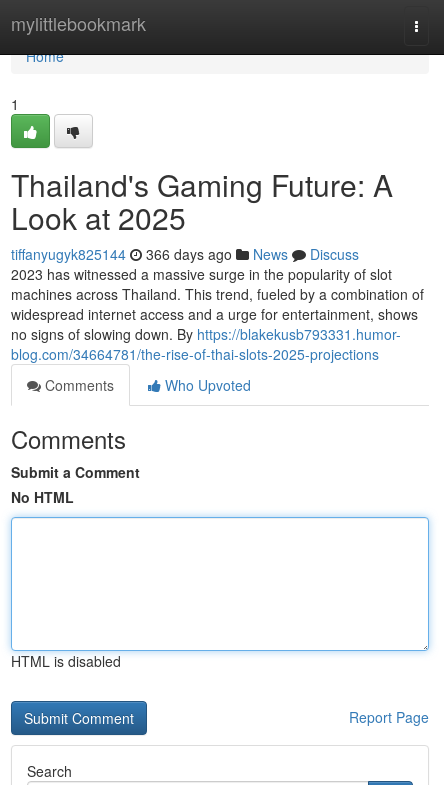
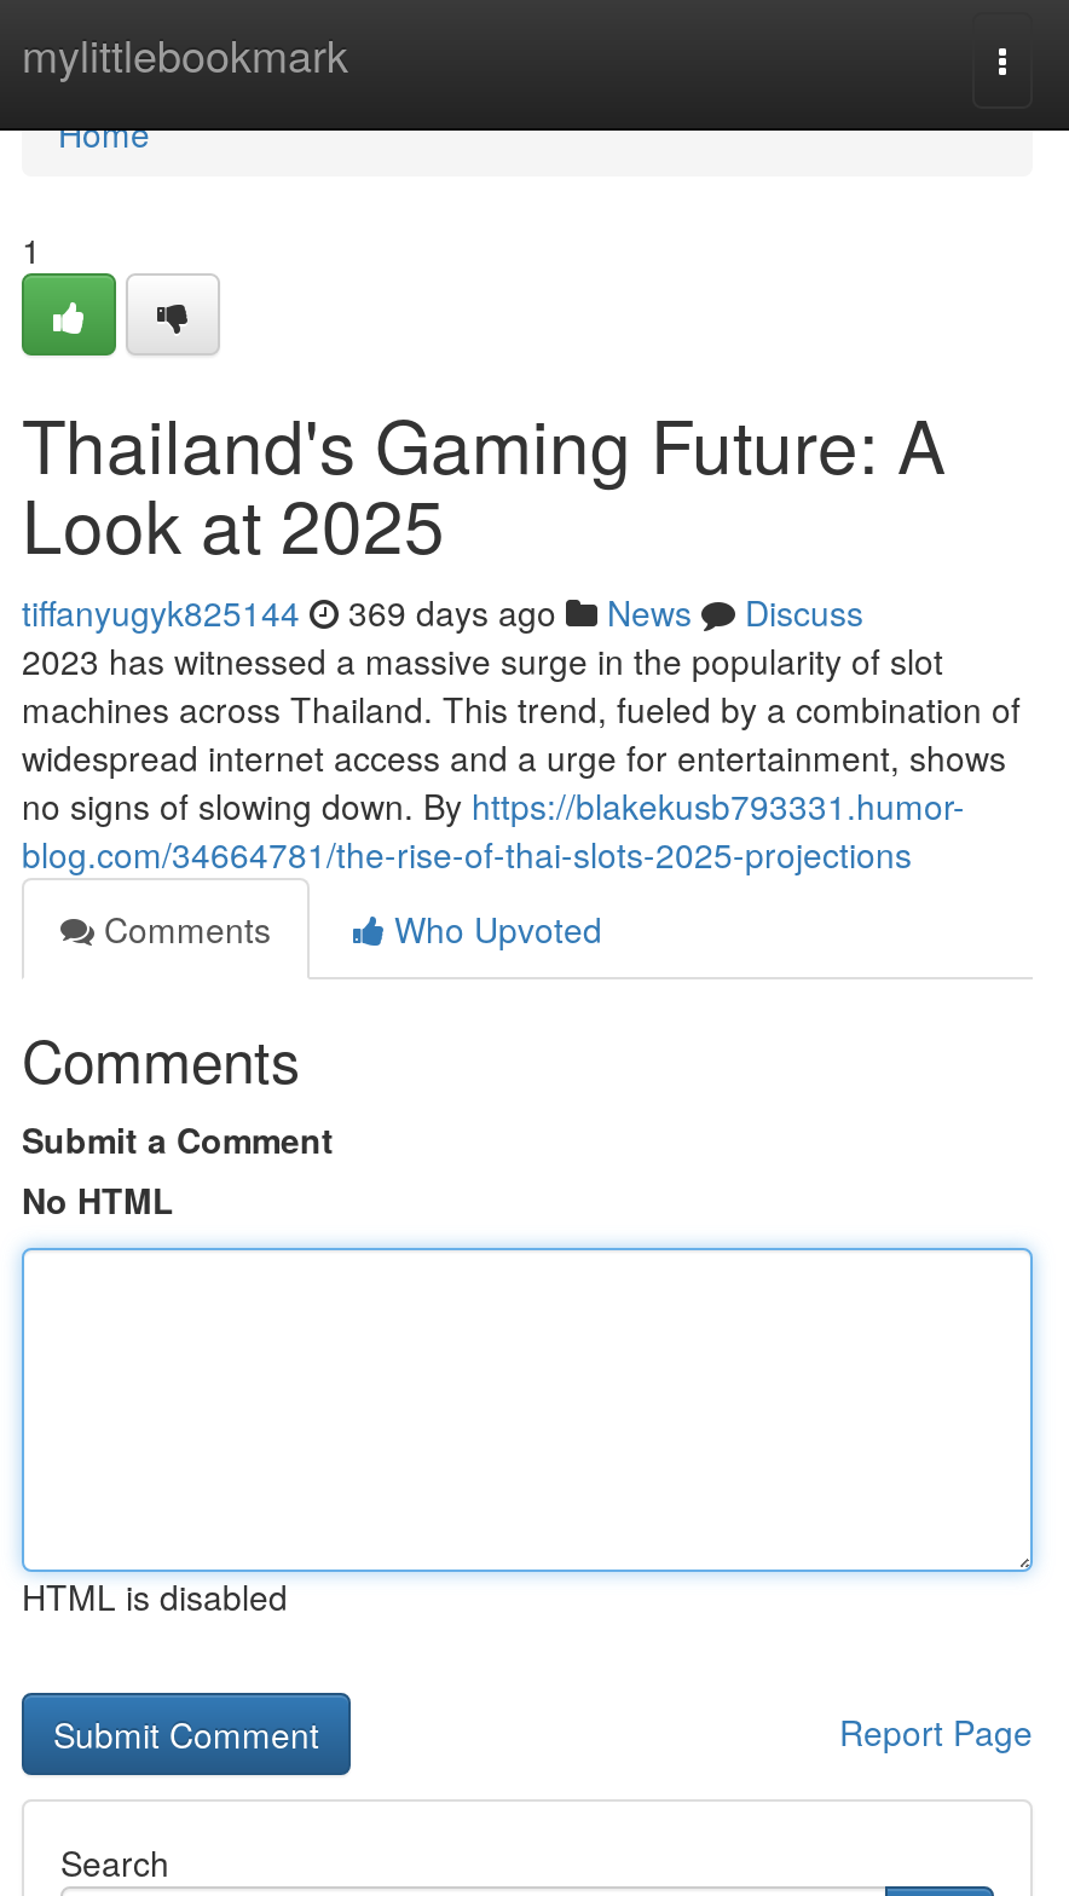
[11,244,359,264] tiffanyugyk825144 366 days ago News Discuss -> [22,588,863,636] tiffanyugyk825144 369 days ago News Discuss

